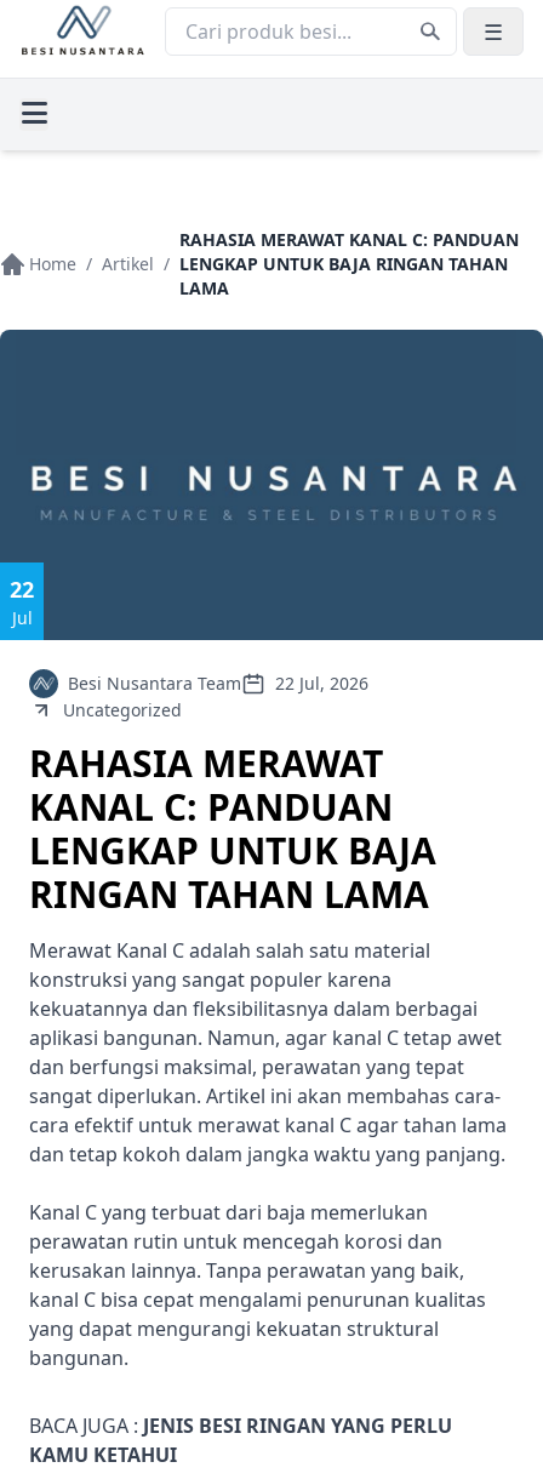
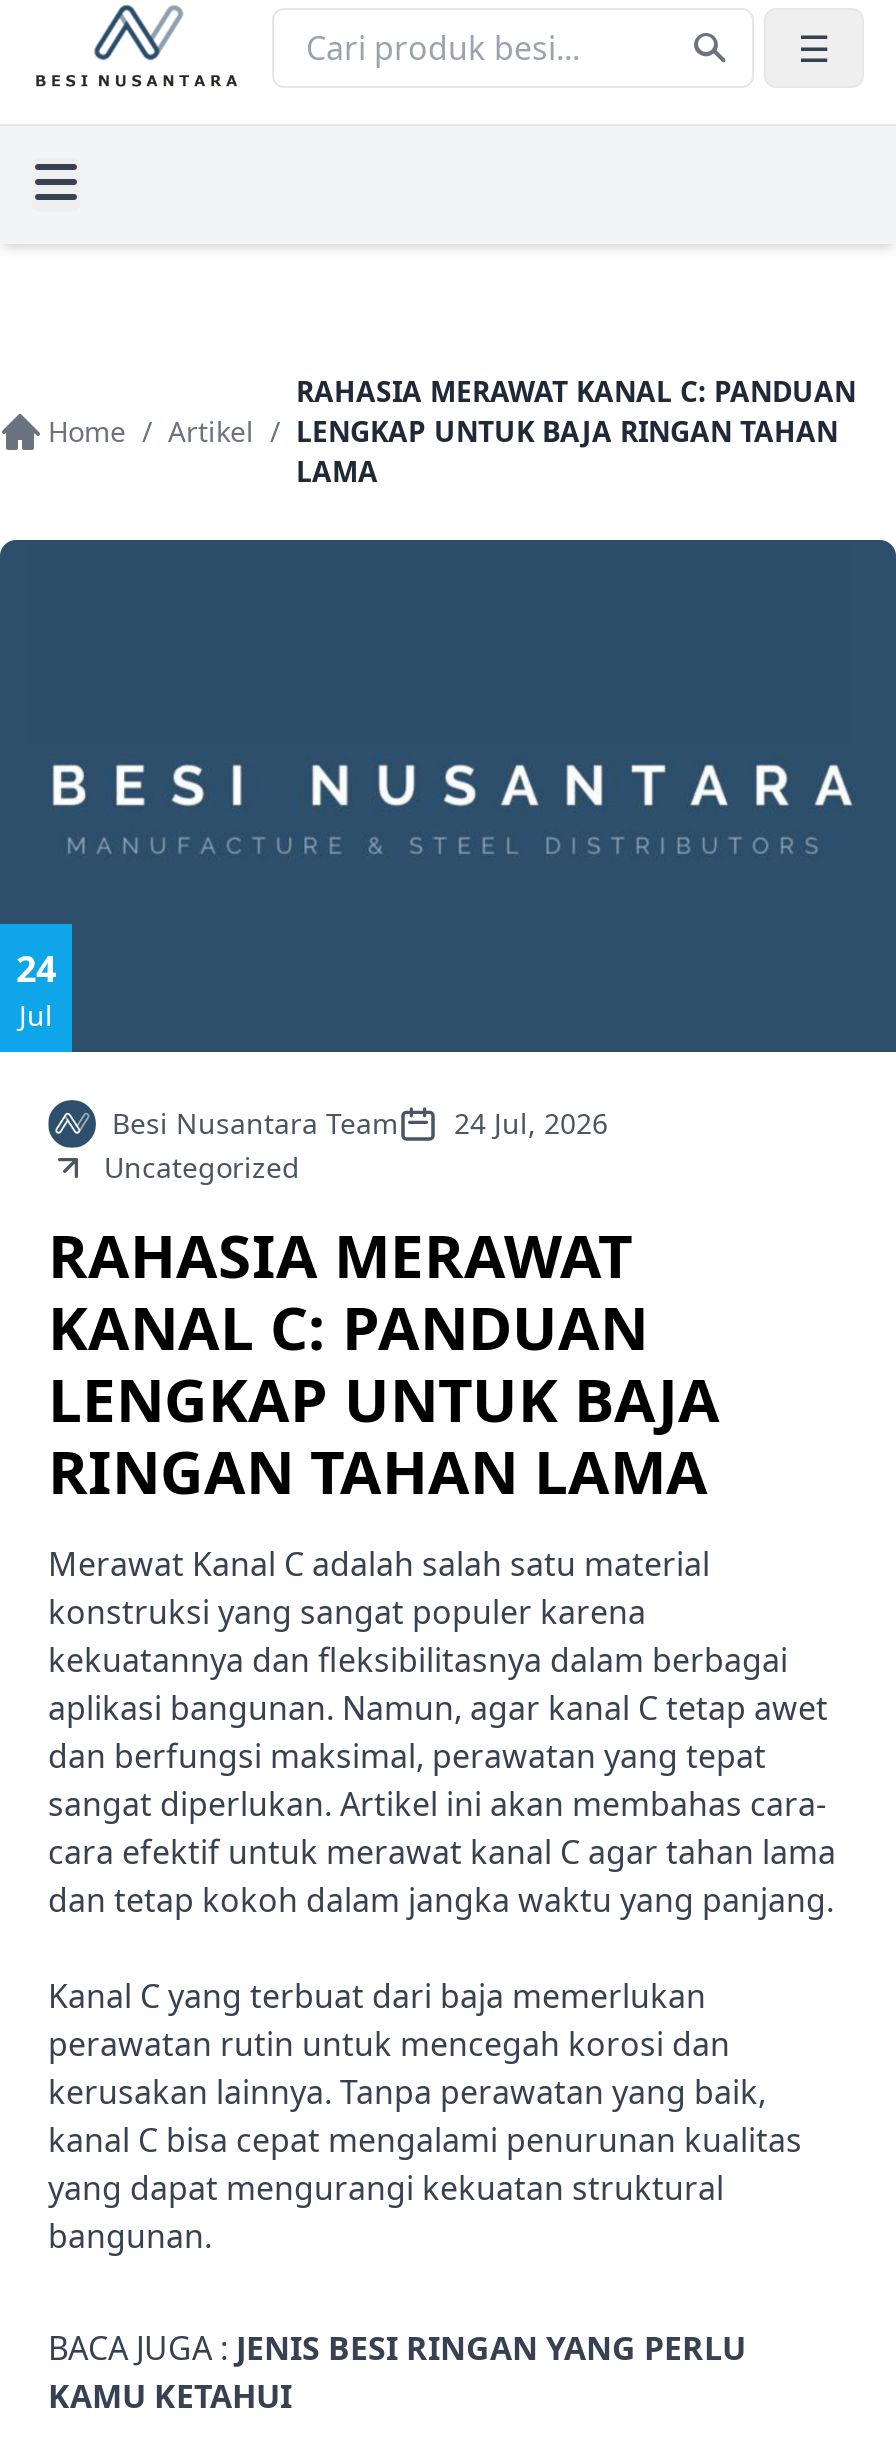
[10,574,34,603] 22 -> [16,943,56,991] 24
[68,671,368,694] Besi Nusantara Team 22 Jul, 2026 -> [112,1103,608,1141] Besi Nusantara Team 24 Jul, 2026

